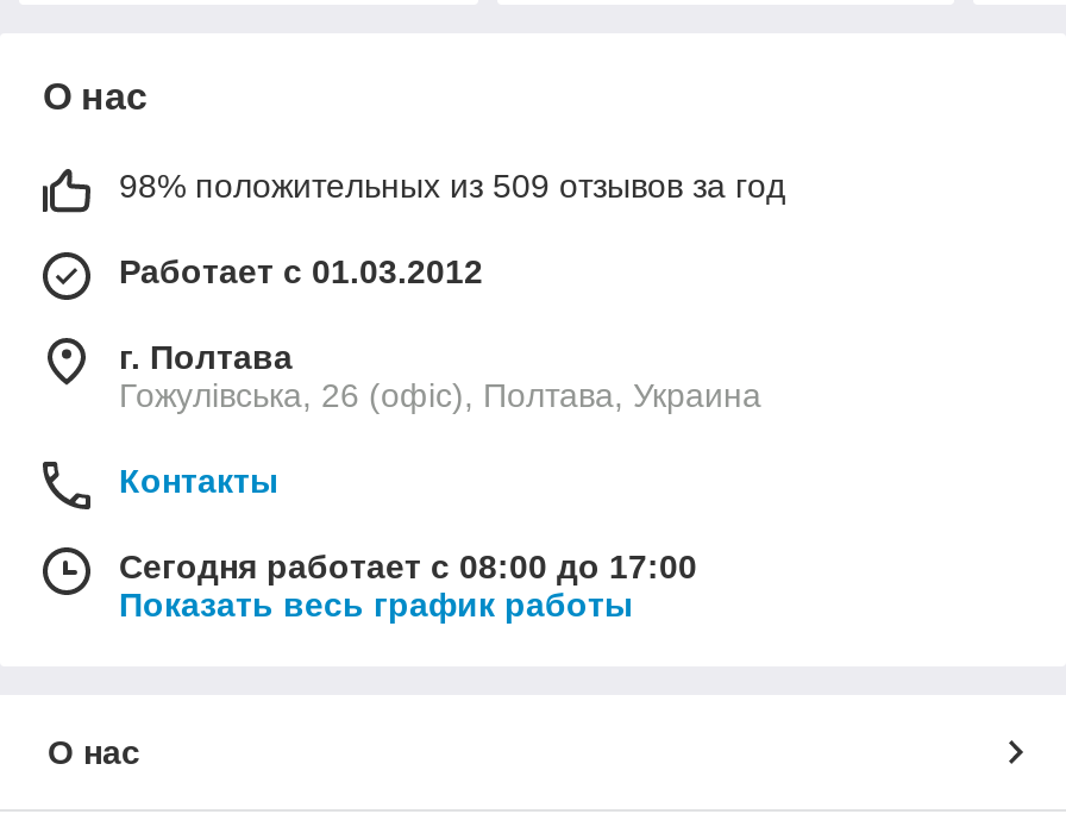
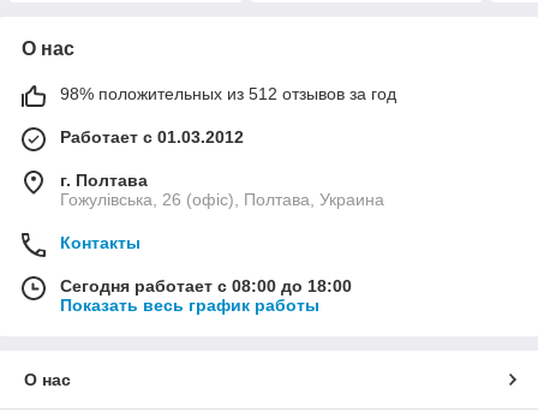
[119,166,785,204] 98% положительных из 509 отзывов за год -> [60,84,396,103] 98% положительных из 512 отзывов за год
[119,547,697,585] Сегодня работает с 08:00 до 17:00 -> [60,276,352,295] Сегодня работает с 08:00 до 18:00

